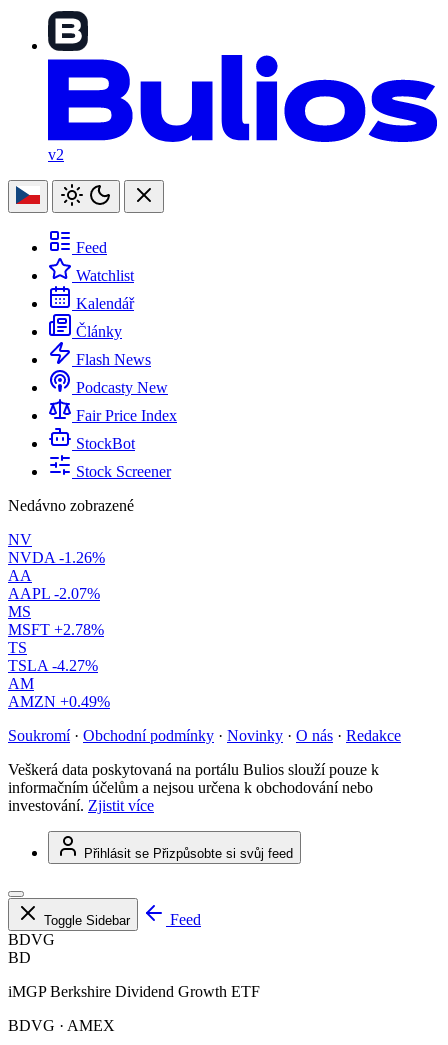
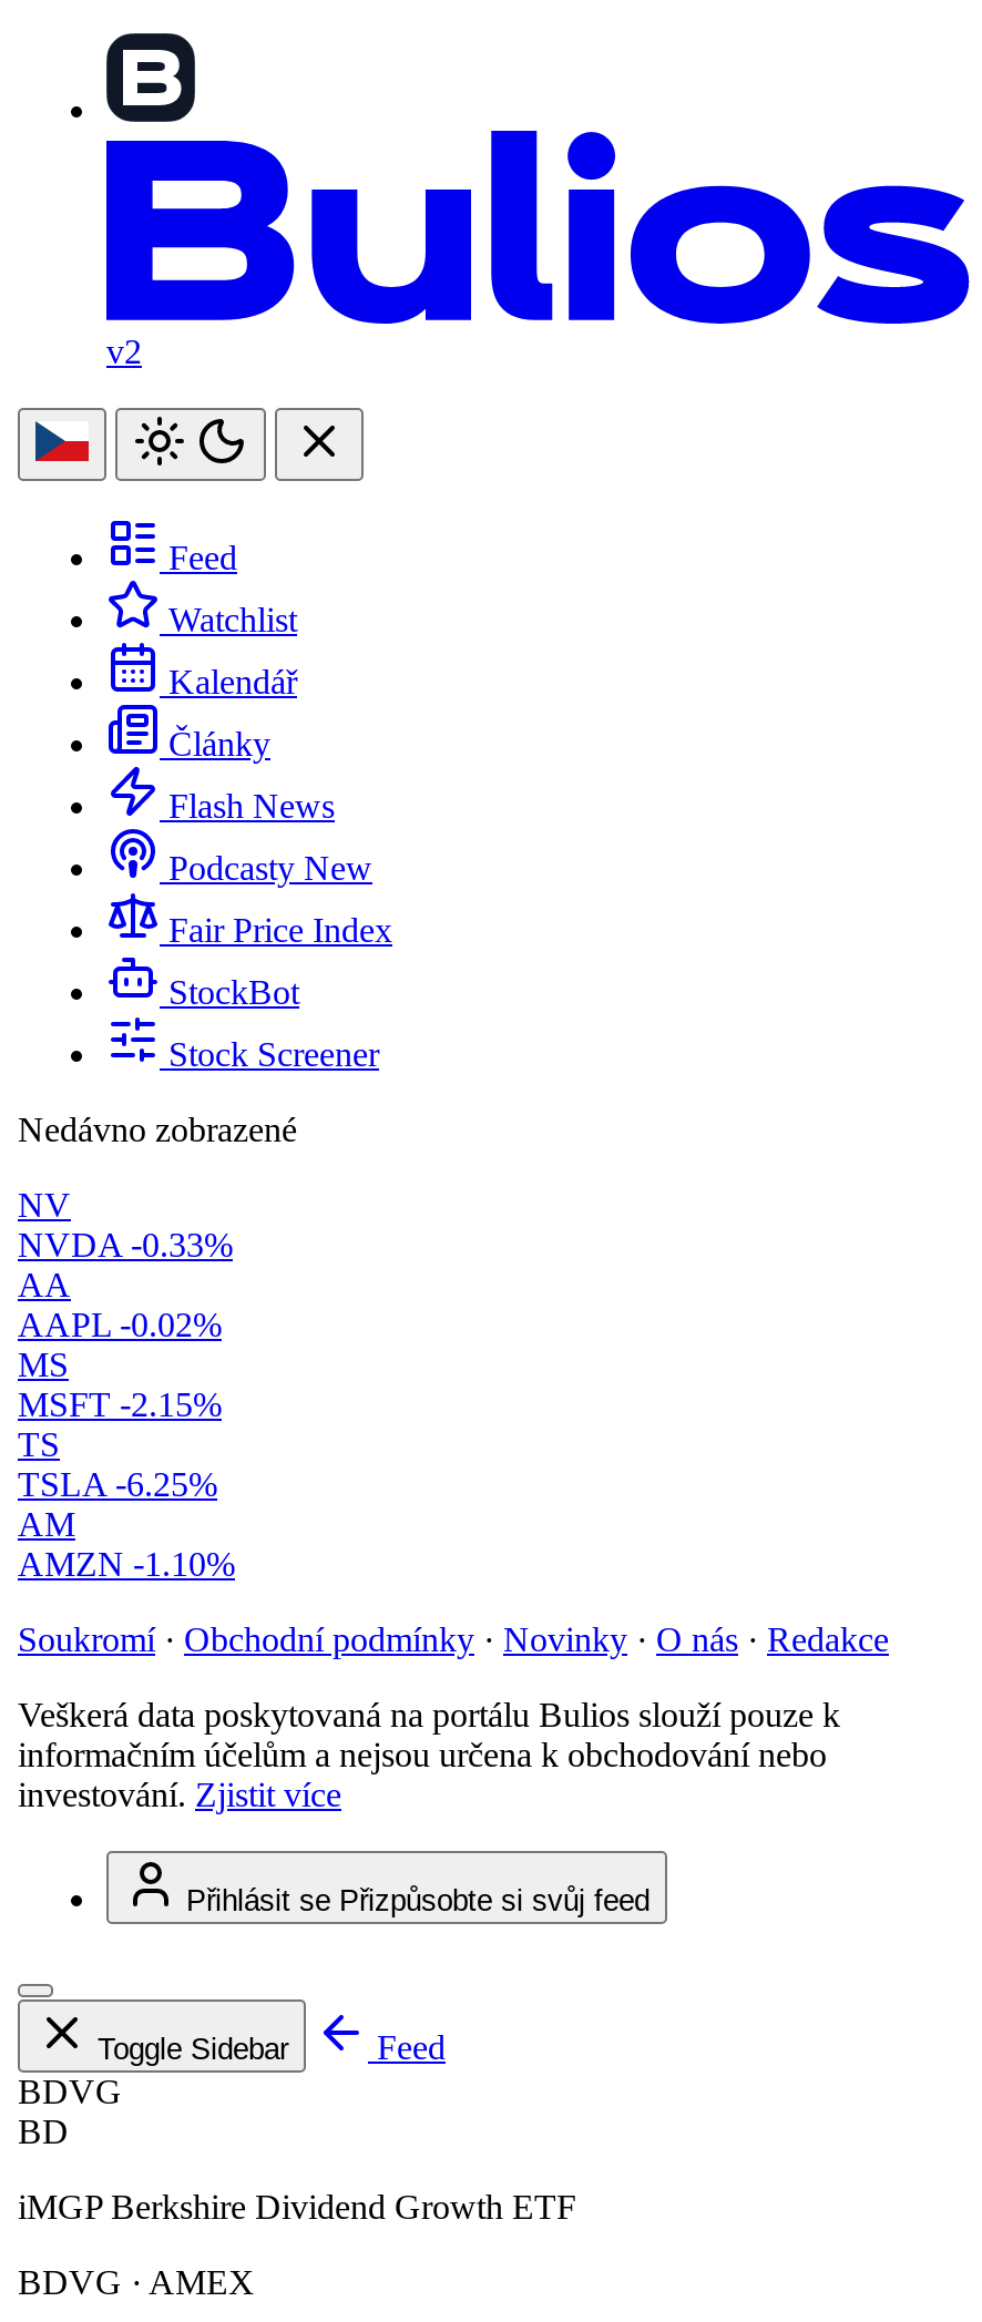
[8,549,105,566] NVDA -1.26% -> [18,1226,233,1264] NVDA -0.33%
[8,585,100,602] AAPL -2.07% -> [18,1306,222,1344] AAPL -0.02%
[8,621,104,638] MSFT +2.78% -> [18,1386,222,1423] MSFT -2.15%
[8,657,98,674] TSLA -4.27% -> [18,1465,217,1503] TSLA -6.25%
[8,693,110,710] AMZN +0.49% -> [18,1545,235,1583] AMZN -1.10%

